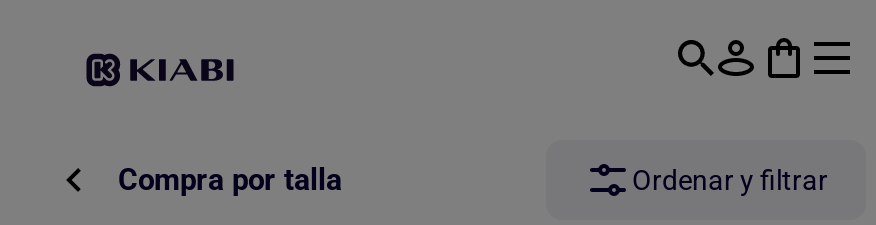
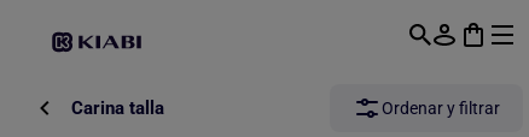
[118,161,342,197] Compra por talla -> [71,97,164,118] Carina talla

